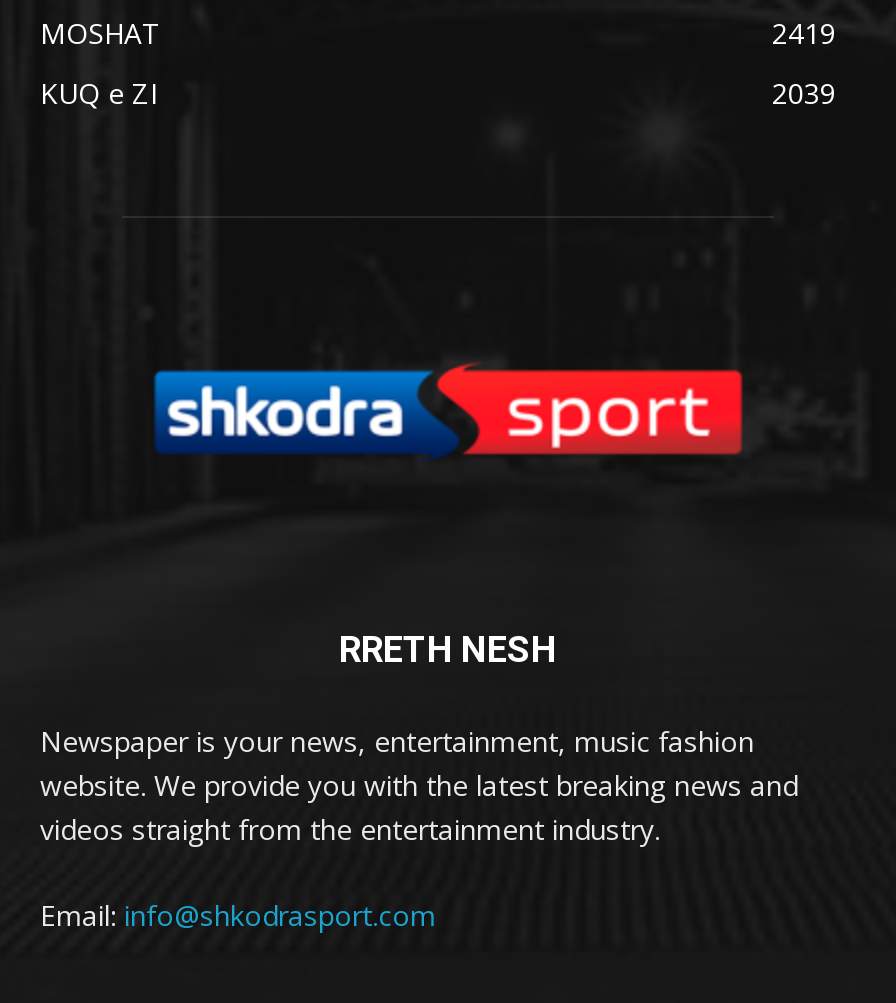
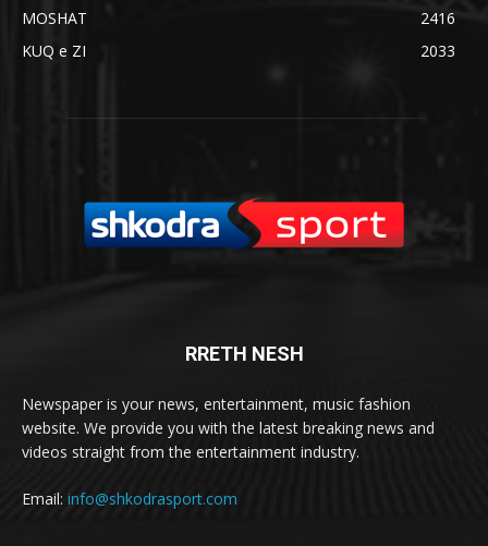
[772,15,836,53] 2419 -> [420,8,455,29] 2416
[772,75,836,113] 2039 -> [420,41,455,62] 2033

